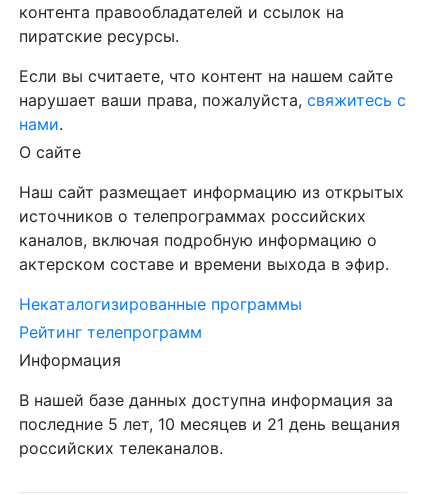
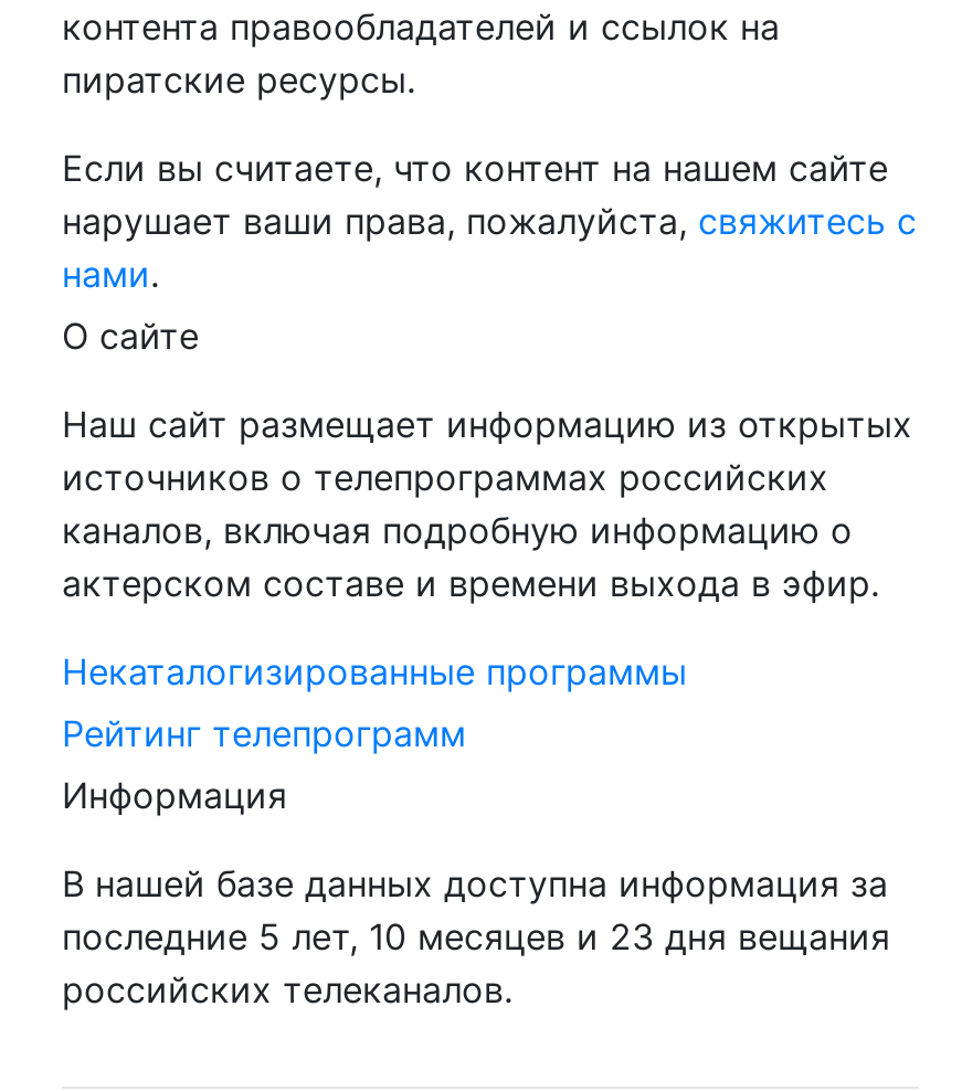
[19,414,400,434] последние 5 лет, 10 месяцев и 21 день вещания -> [62,914,890,958] последние 5 лет, 10 месяцев и 23 дня вещания

